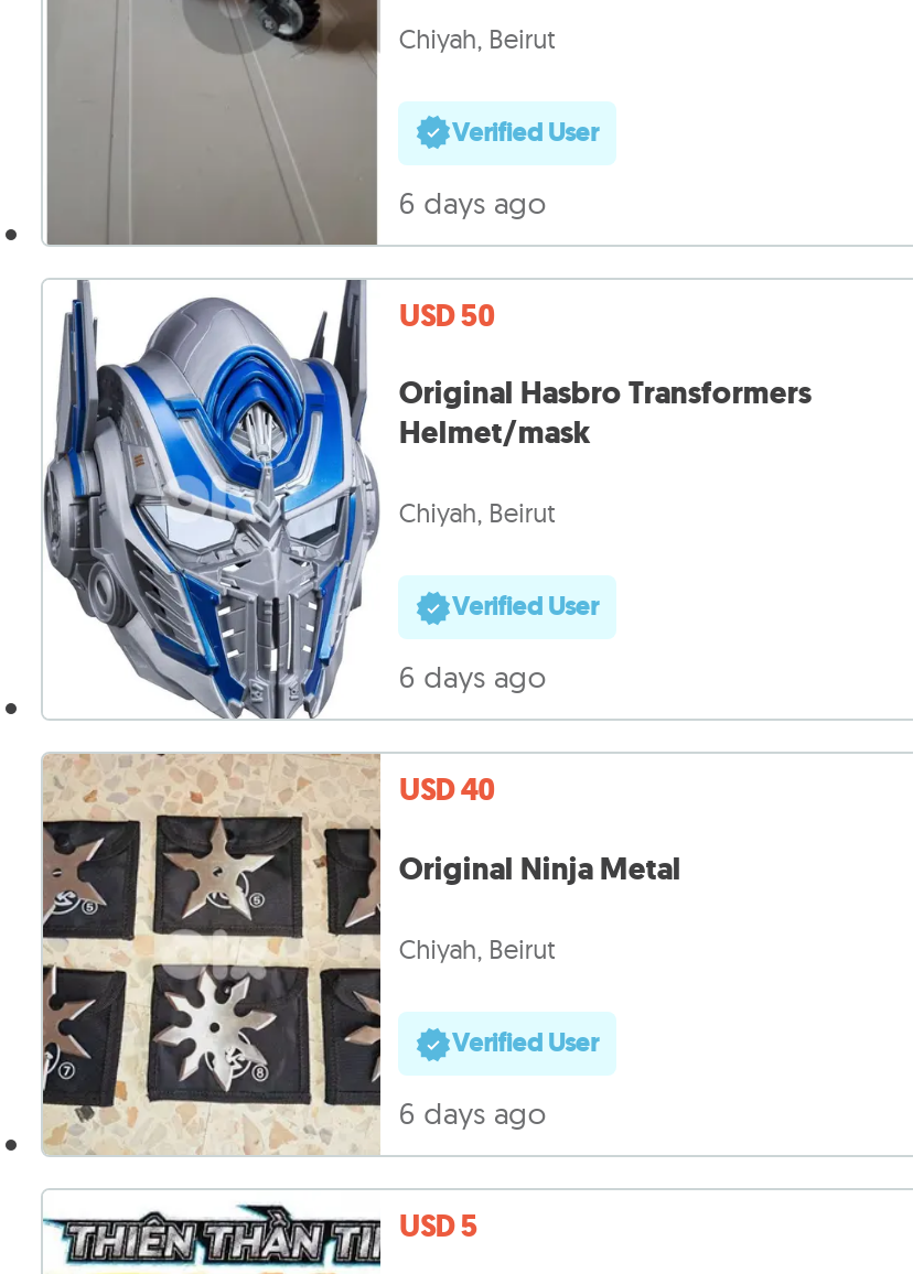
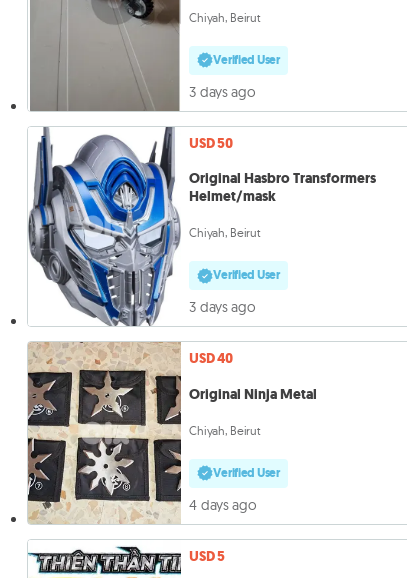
[399,182,547,222] 6 days ago -> [189,83,256,101] 3 days ago
[399,657,547,697] 6 days ago -> [189,298,256,316] 3 days ago
[399,1093,547,1133] 6 days ago -> [189,496,257,514] 4 days ago

